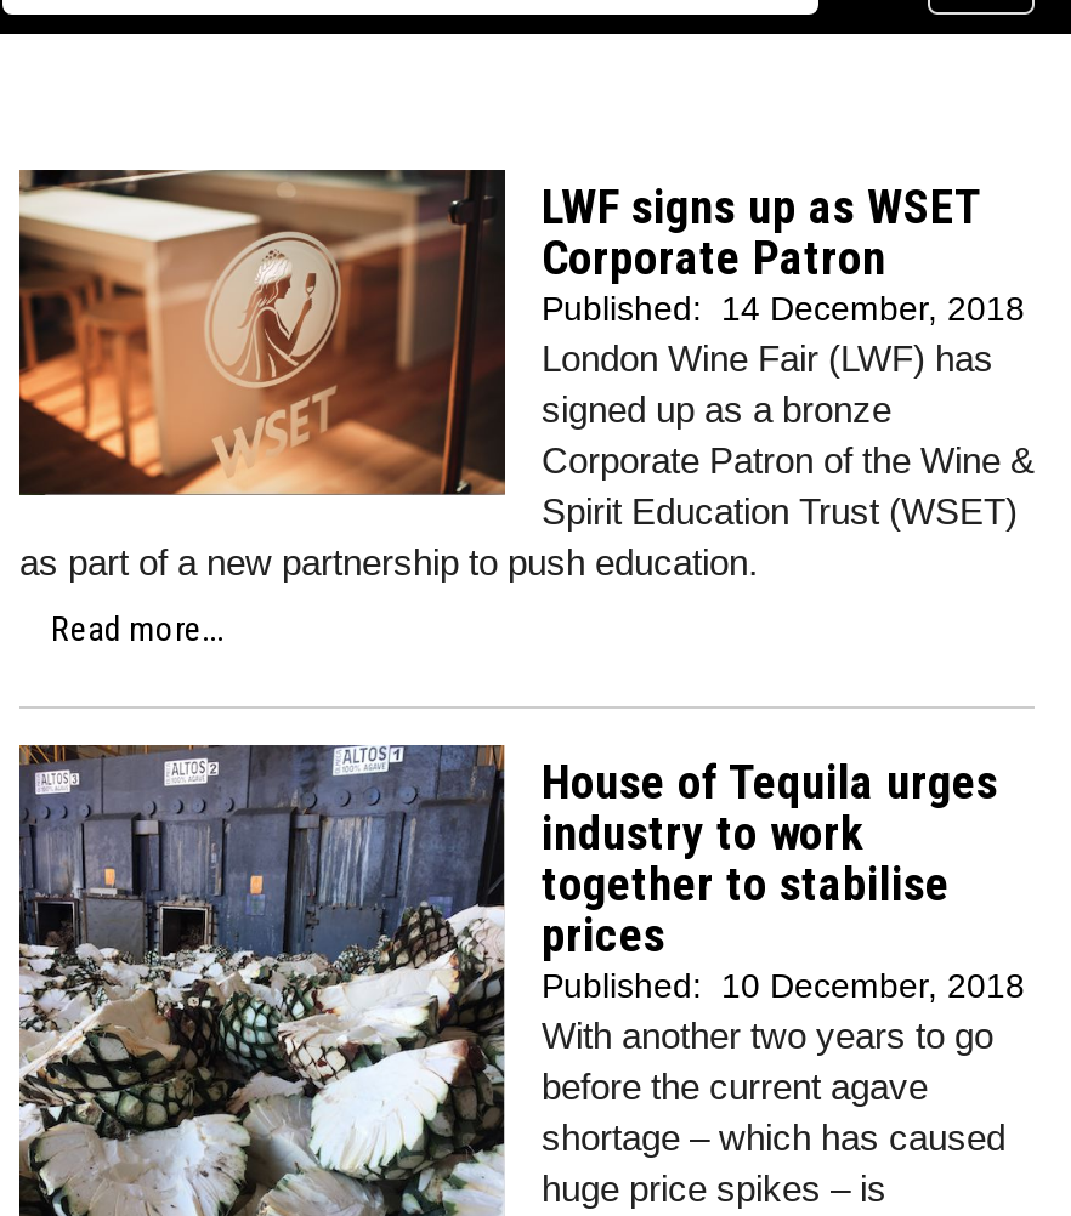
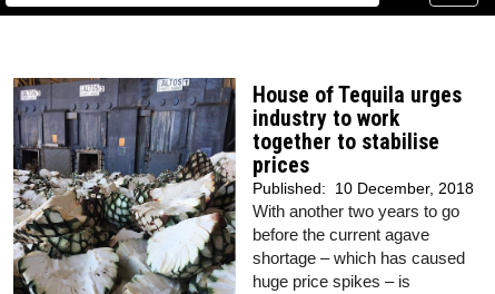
[17,167,1035,648] [image] | LWF signs up as WSET | Corporate Patron | Published: 14 December, 2018 | London Wine Fair (LWF) has | signed up as a bronze | Corporate Patron of the Wine & | Spirit Education Trust (WSET) | as part of a new partnership to push education. | Read more... -> none

